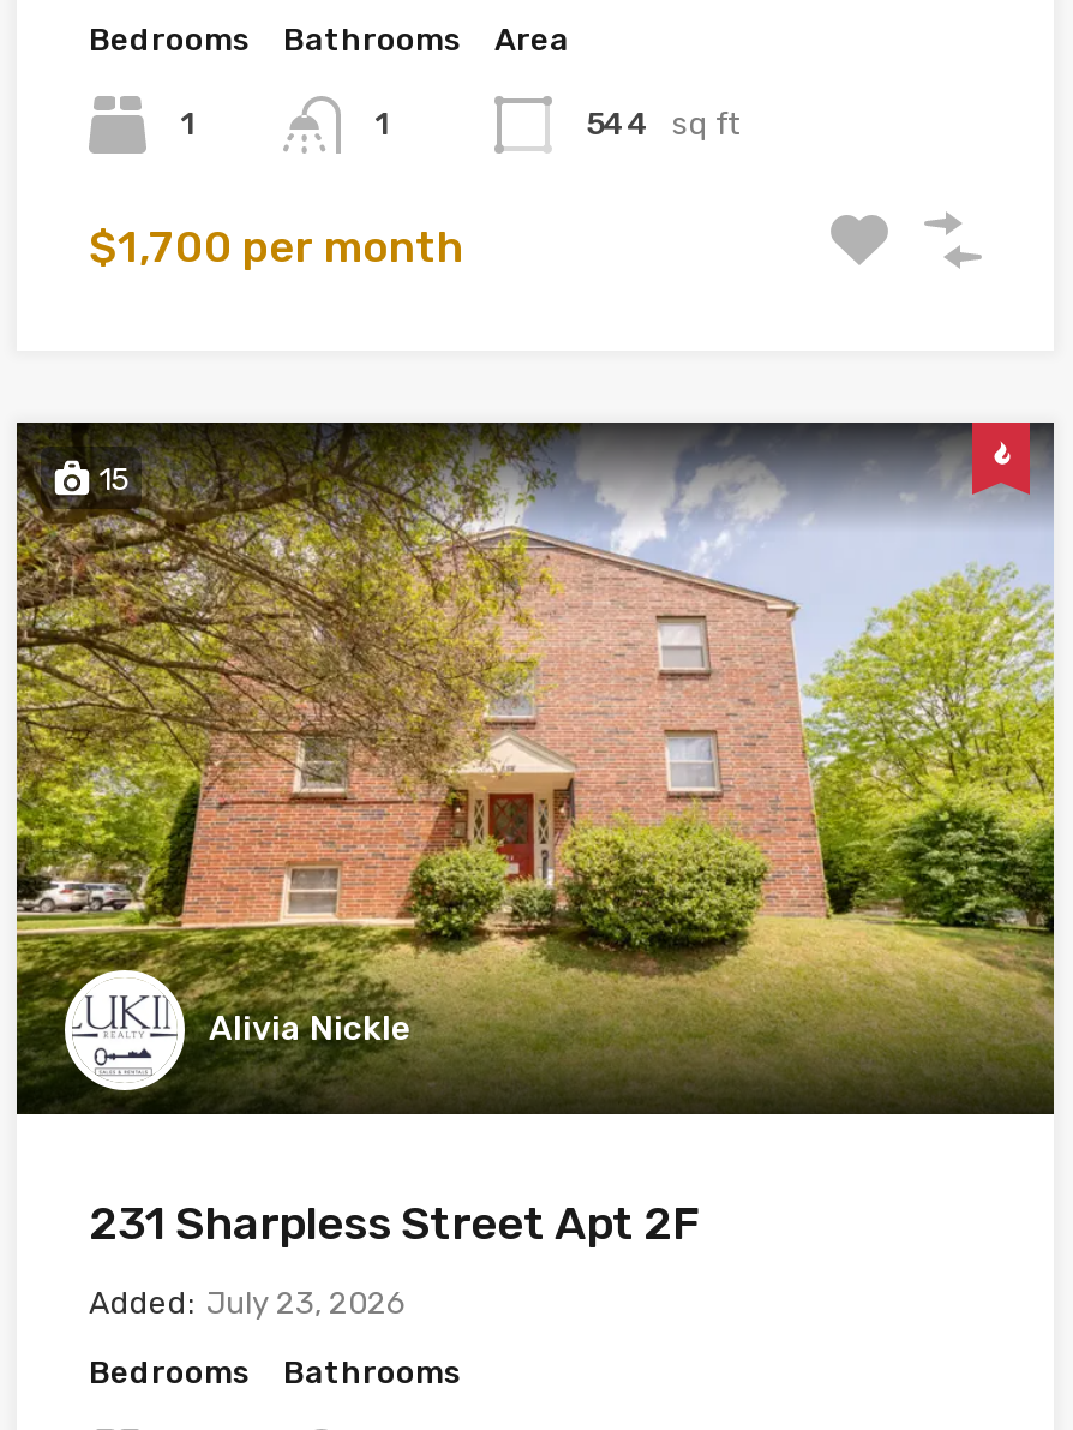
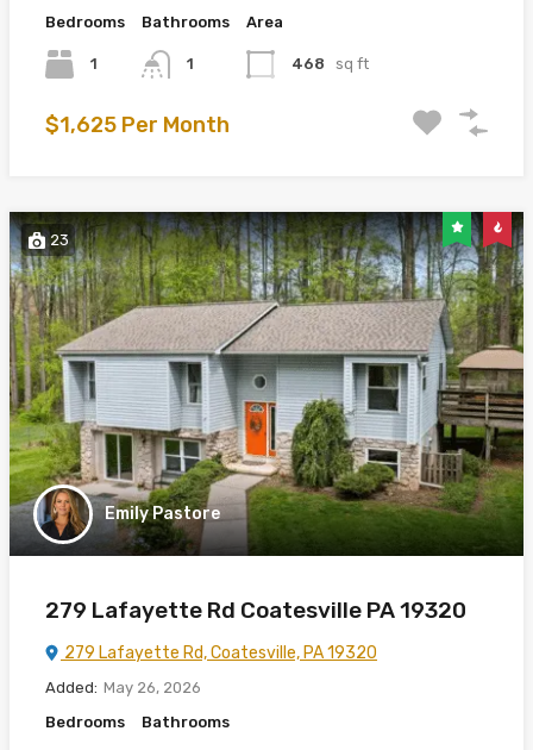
[89,106,739,274] 544 sq ft | $1,700 per month -> [45,55,369,138] 468 sq ft | $1,625 Per Month
[14,420,1056,1117] [image] | 15 -> [8,211,525,557] [image] | 23
[209,1010,410,1050] Alivia Nickle -> [105,503,220,523] Emily Pastore
[89,1197,699,1322] 231 Sharpless Street Apt 2F | Added: July 23, 2026 -> [45,596,466,696] 279 Lafayette Rd Coatesville PA 19320 | 279 Lafayette Rd, Coatesville, PA 19320 | Added: May 26, 2026

